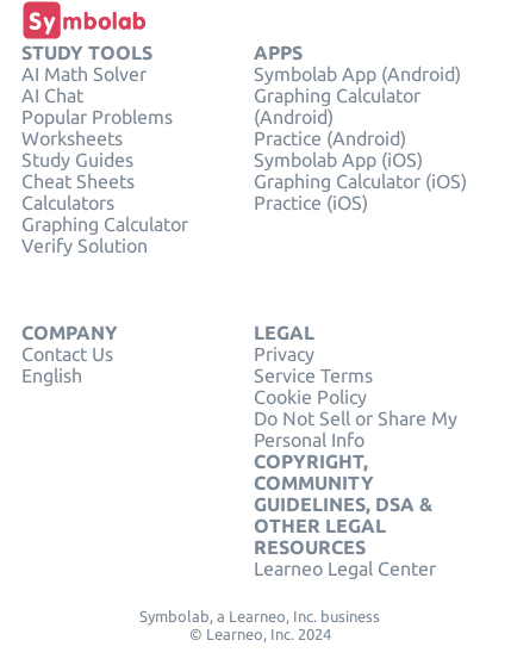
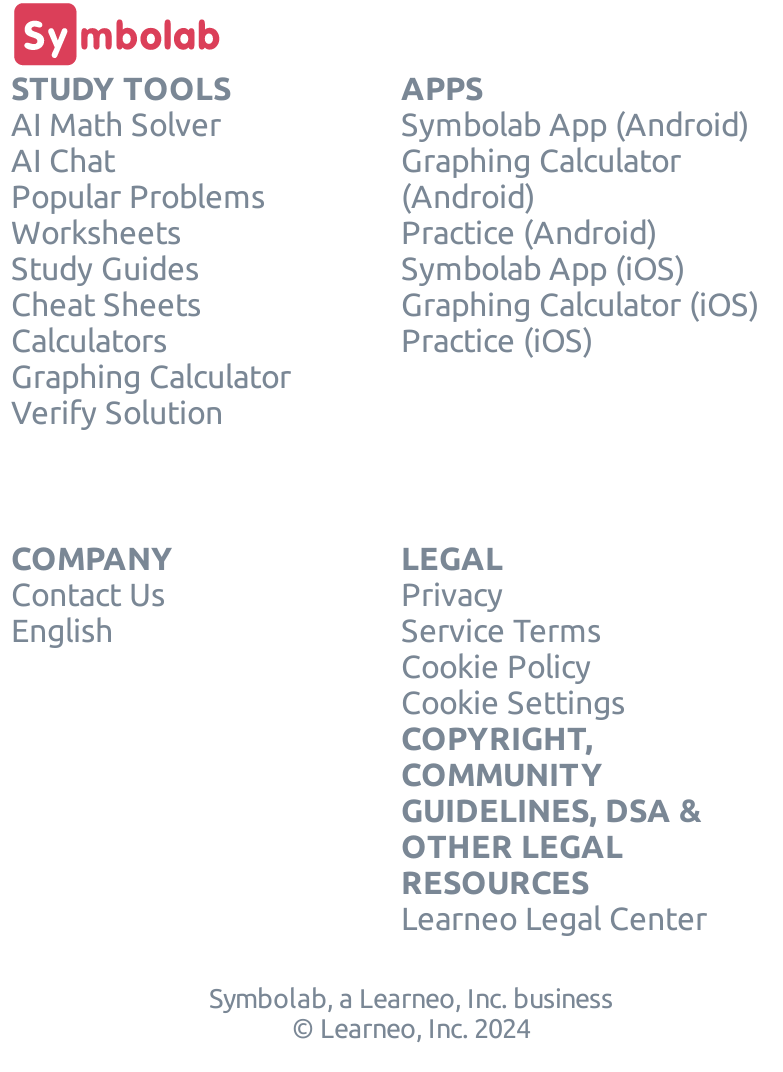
[254,408,457,451] Do Not Sell or Share My | Personal Info -> [401,685,625,721] Cookie Settings

